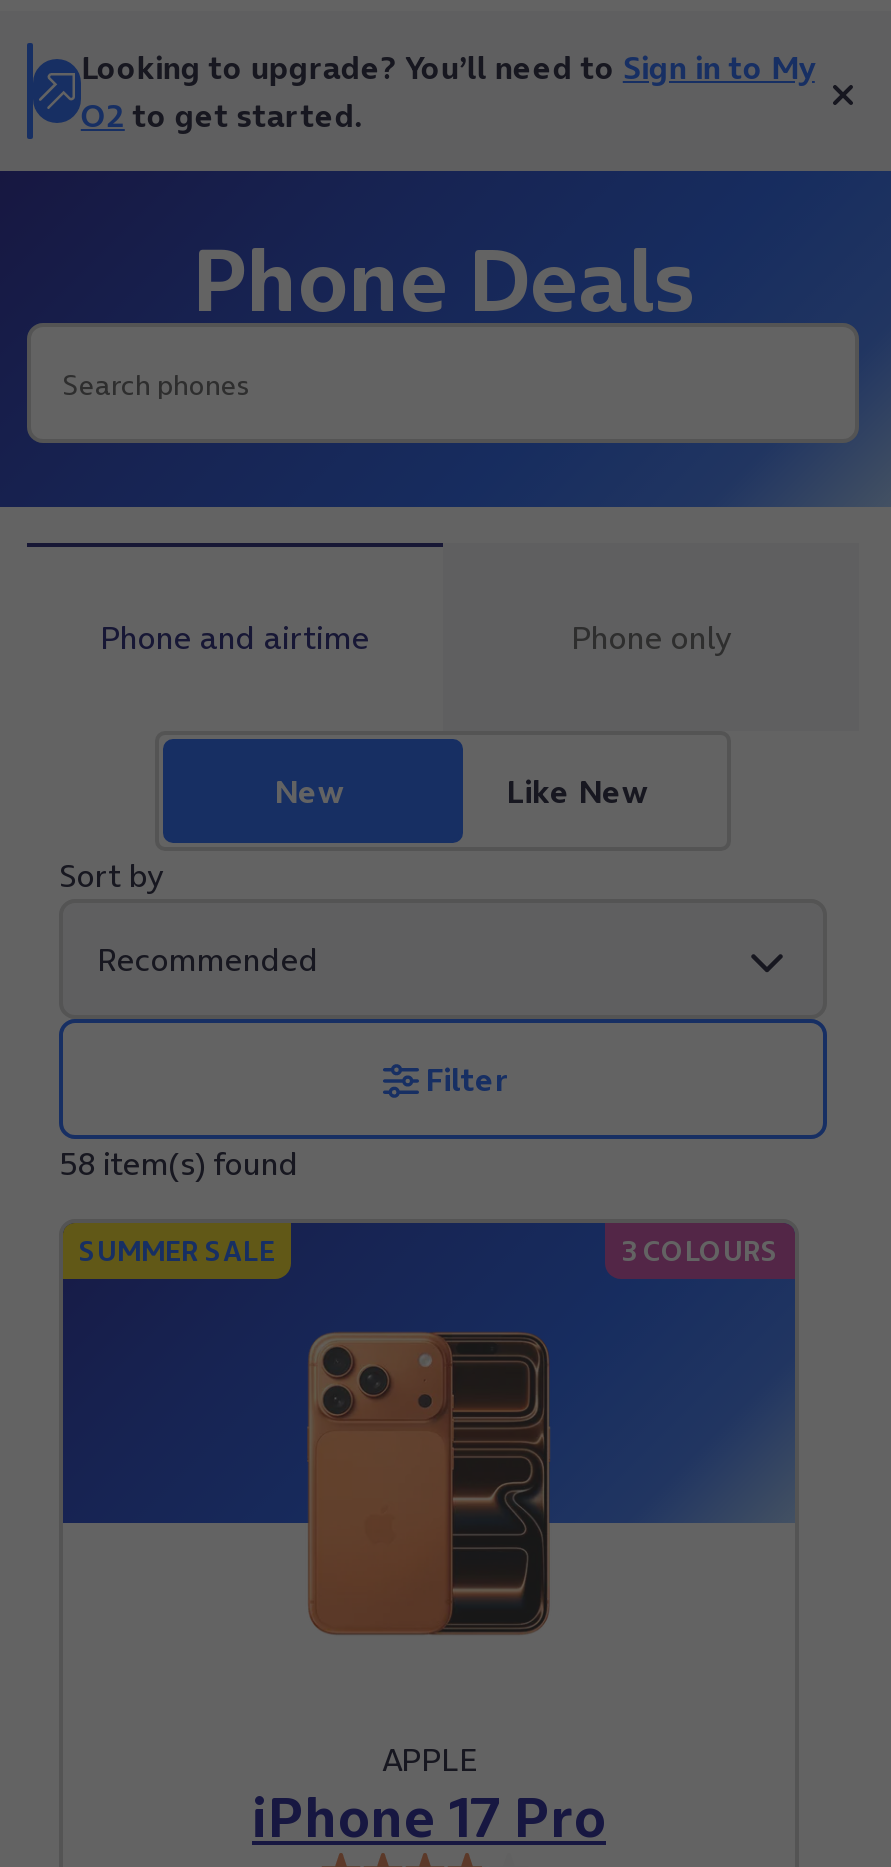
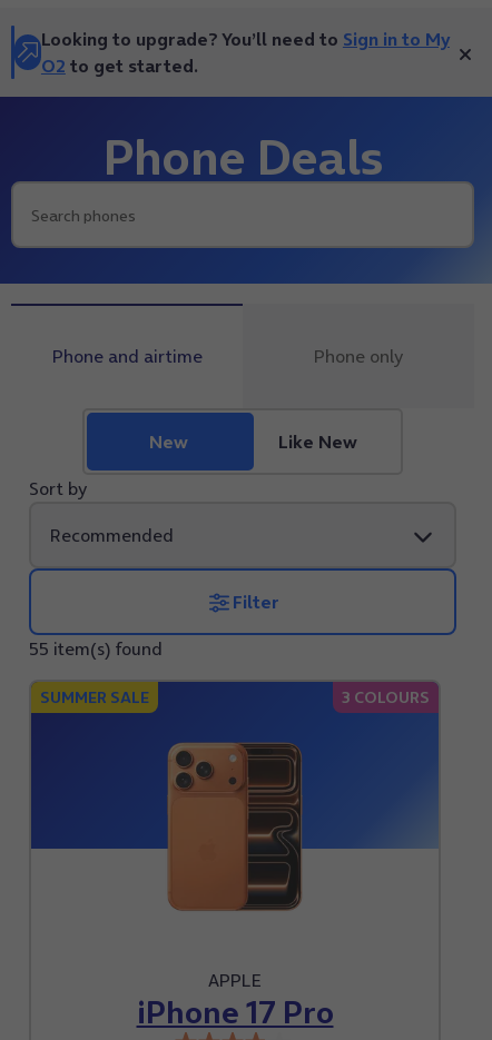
[59,1141,299,1185] 58 item(s) found -> [29,636,163,661] 55 item(s) found

